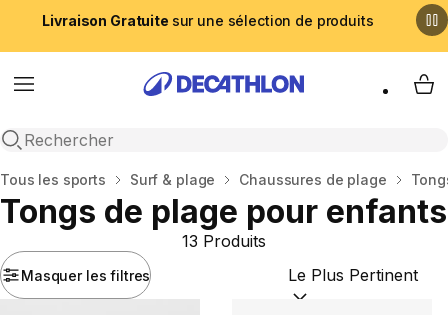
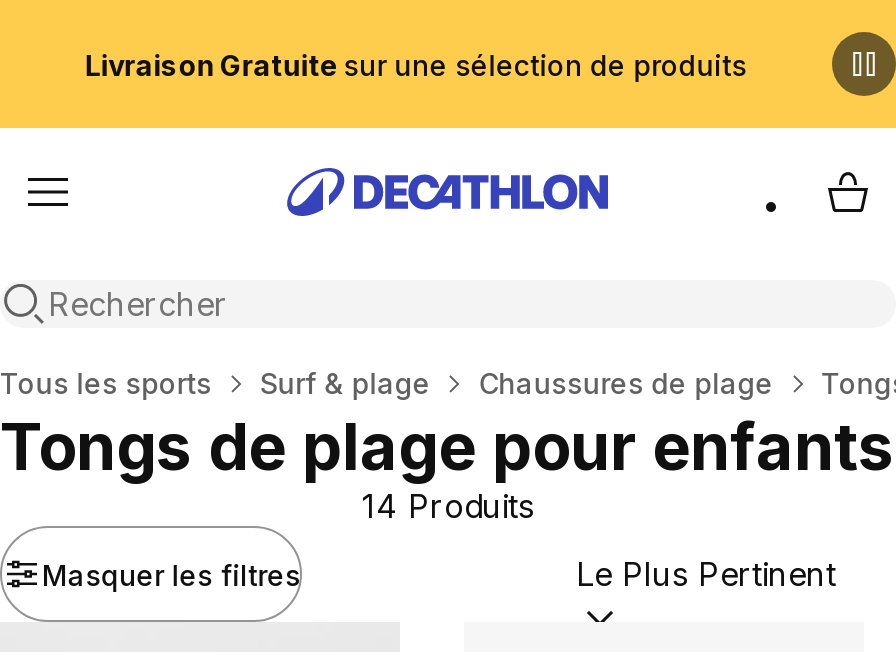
[182,231,266,251] 13 Produits -> [362,486,534,526] 14 Produits

